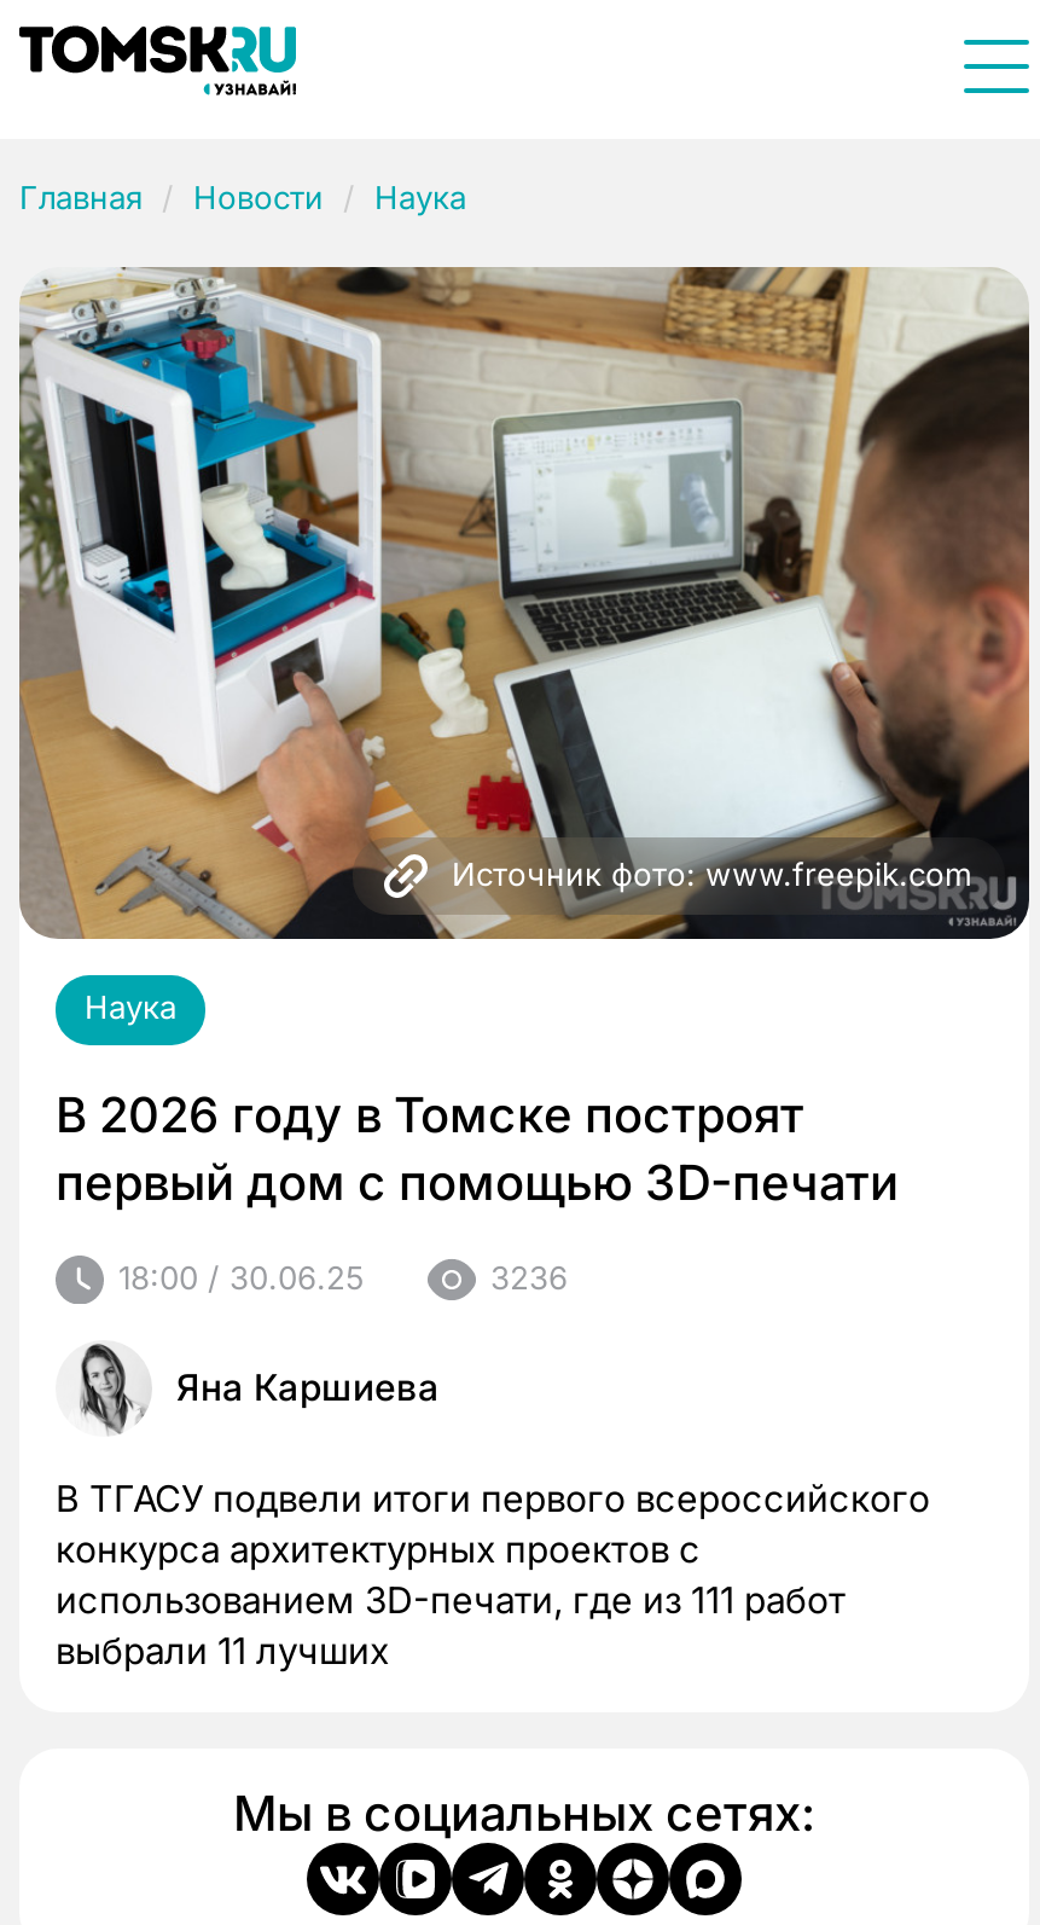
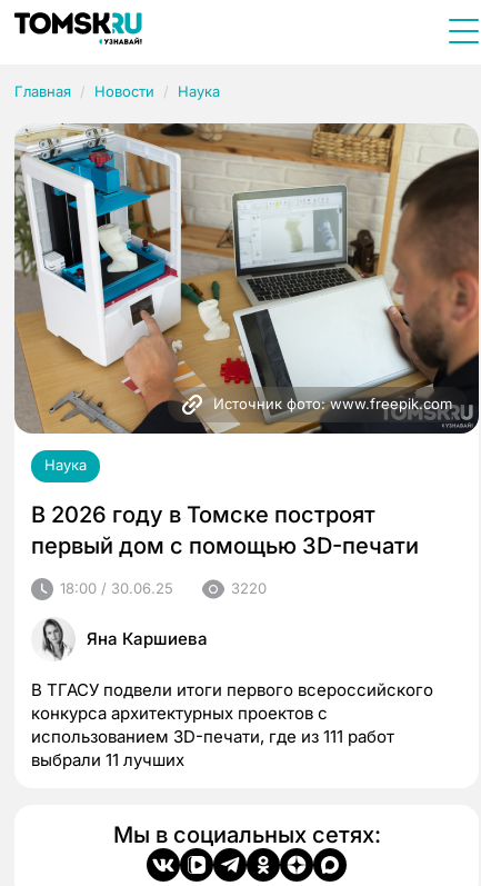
[490,1258,568,1297] 3236 -> [231,579,267,597] 3220

